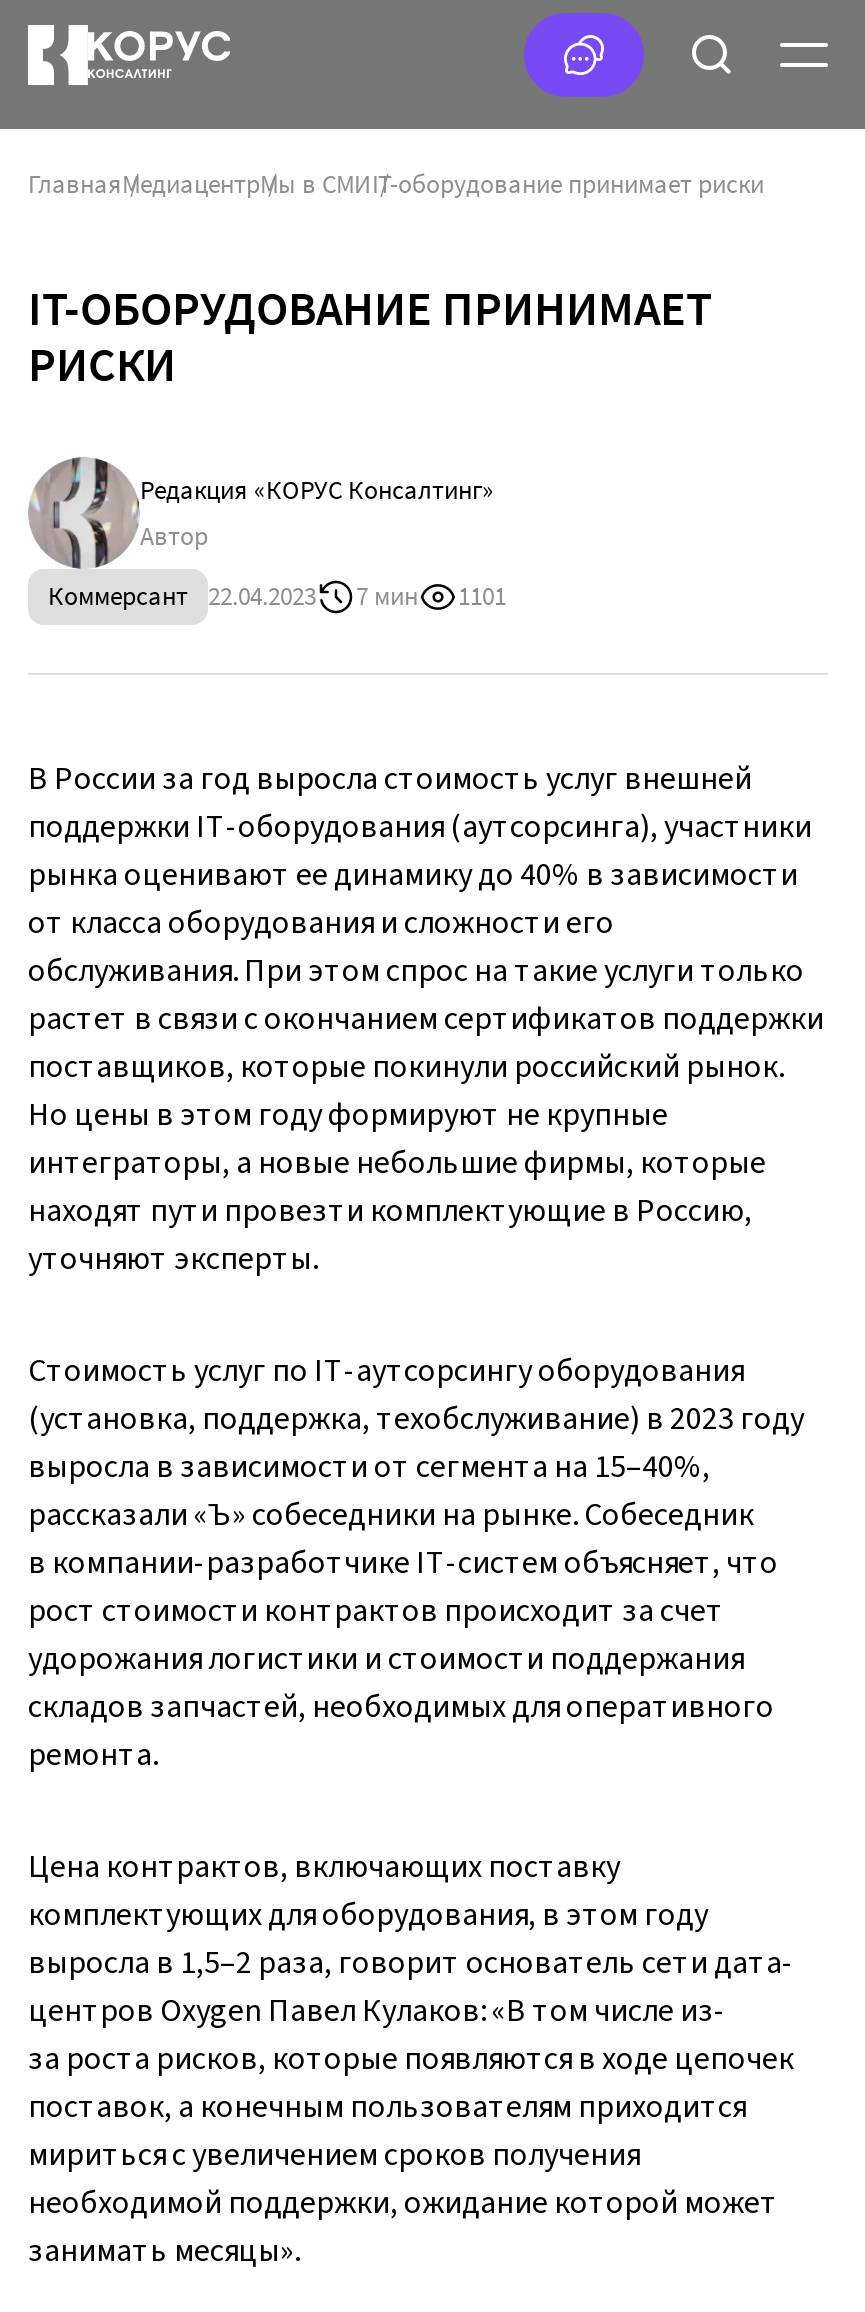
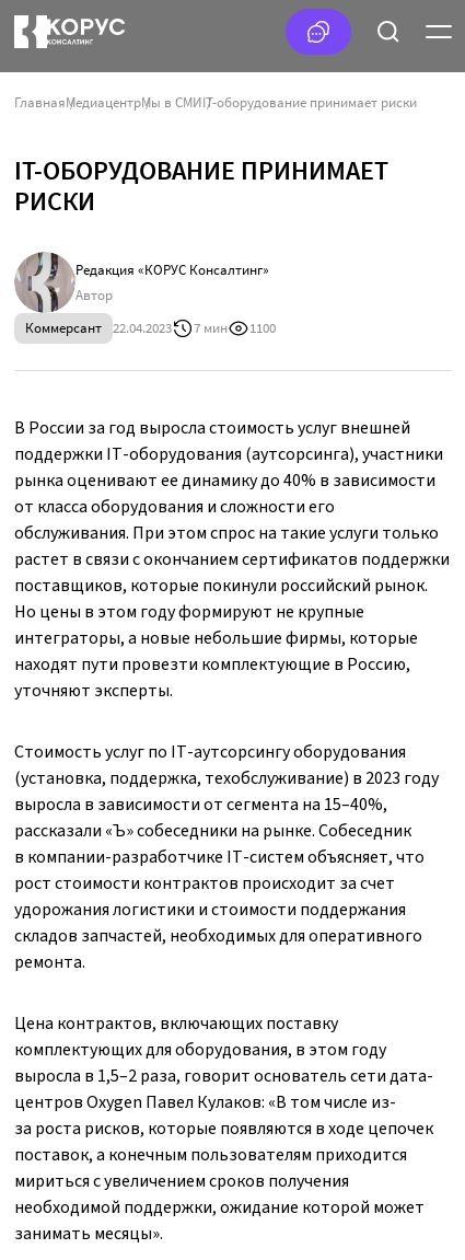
[48,579,506,613] Коммерсант 22.04.2023 7 мин 1101 -> [25,319,276,337] Коммерсант 22.04.2023 7 мин 1100

